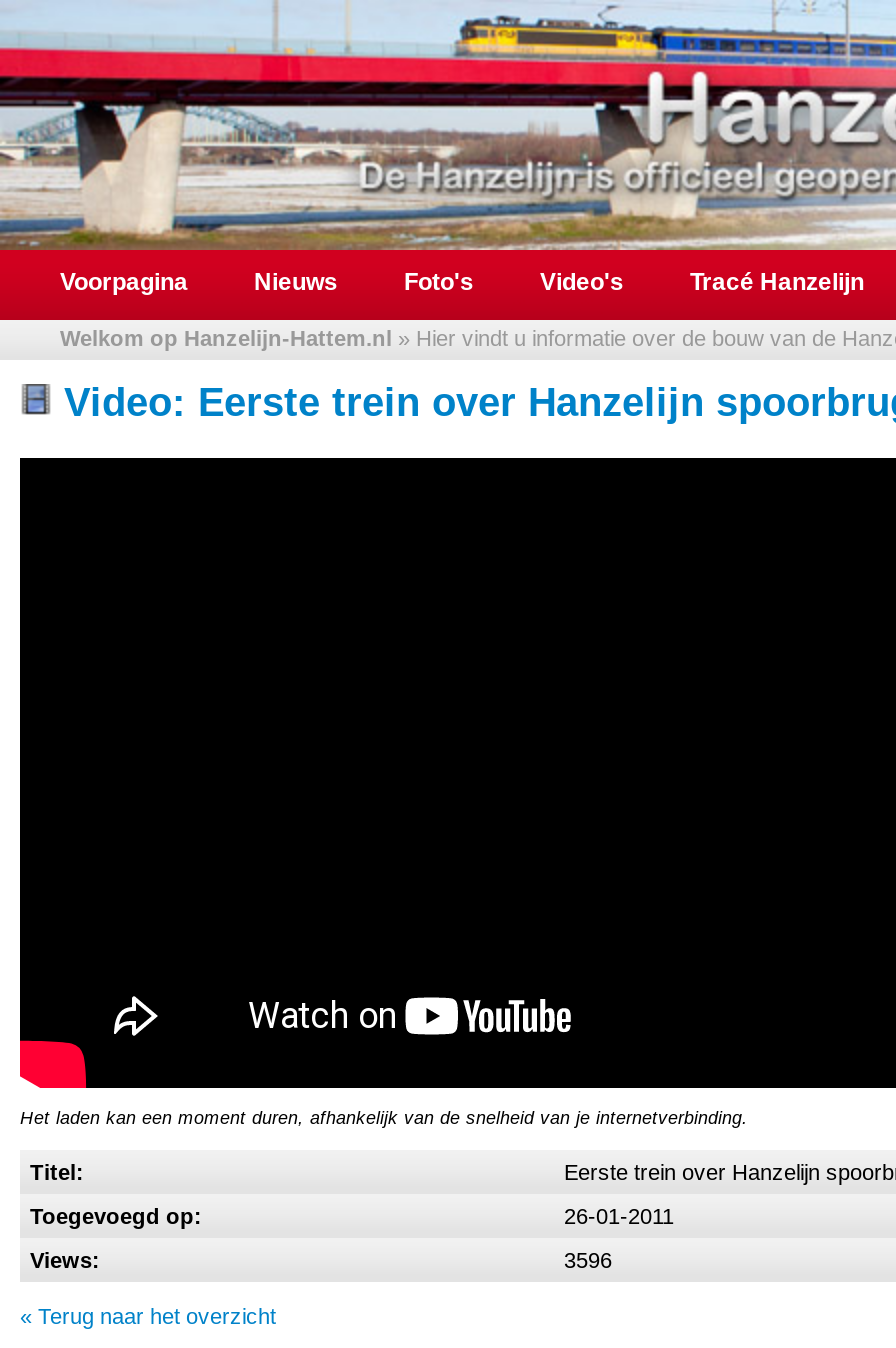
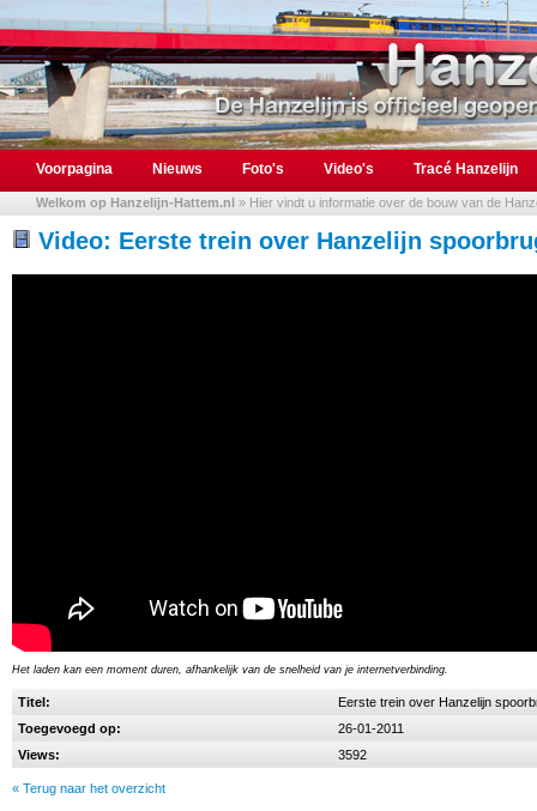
[564,1248,612,1272] 3596 -> [338,748,367,762] 3592

